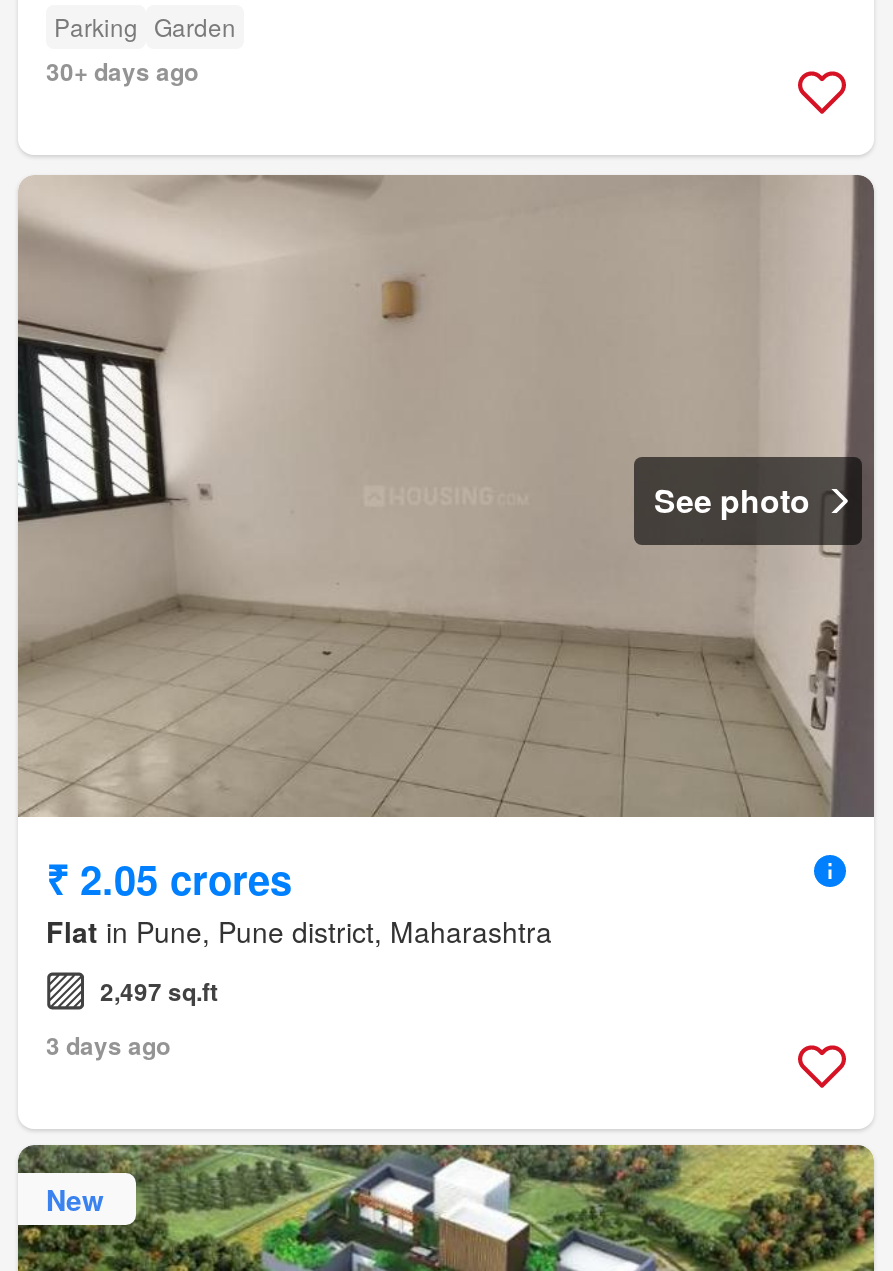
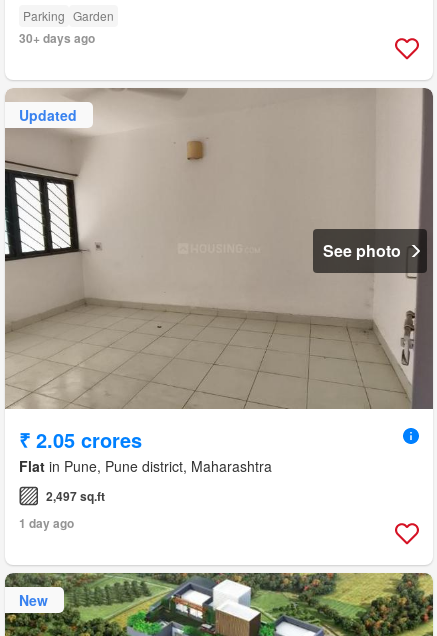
none -> [19,105,77,125] Updated
[46,1028,170,1064] 3 days ago -> [19,514,74,532] 1 day ago

